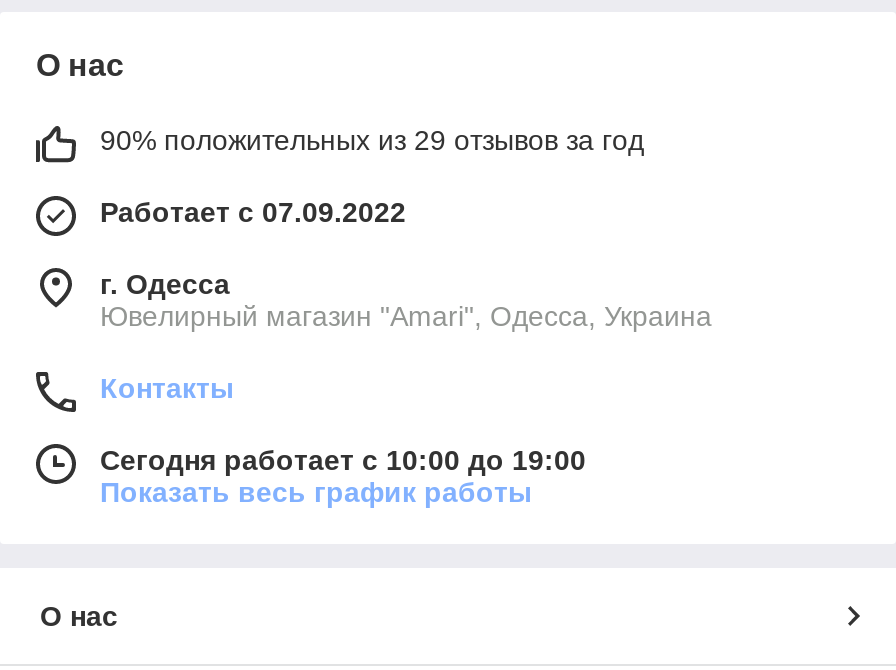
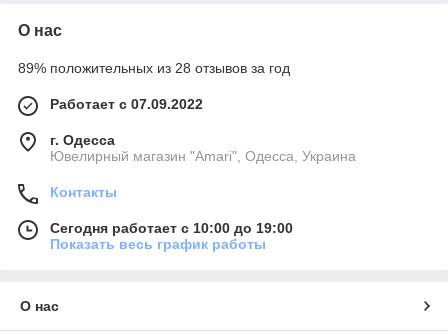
[100,124,644,156] 90% положительных из 29 отзывов за год -> [18,60,290,76] 89% положительных из 28 отзывов за год

